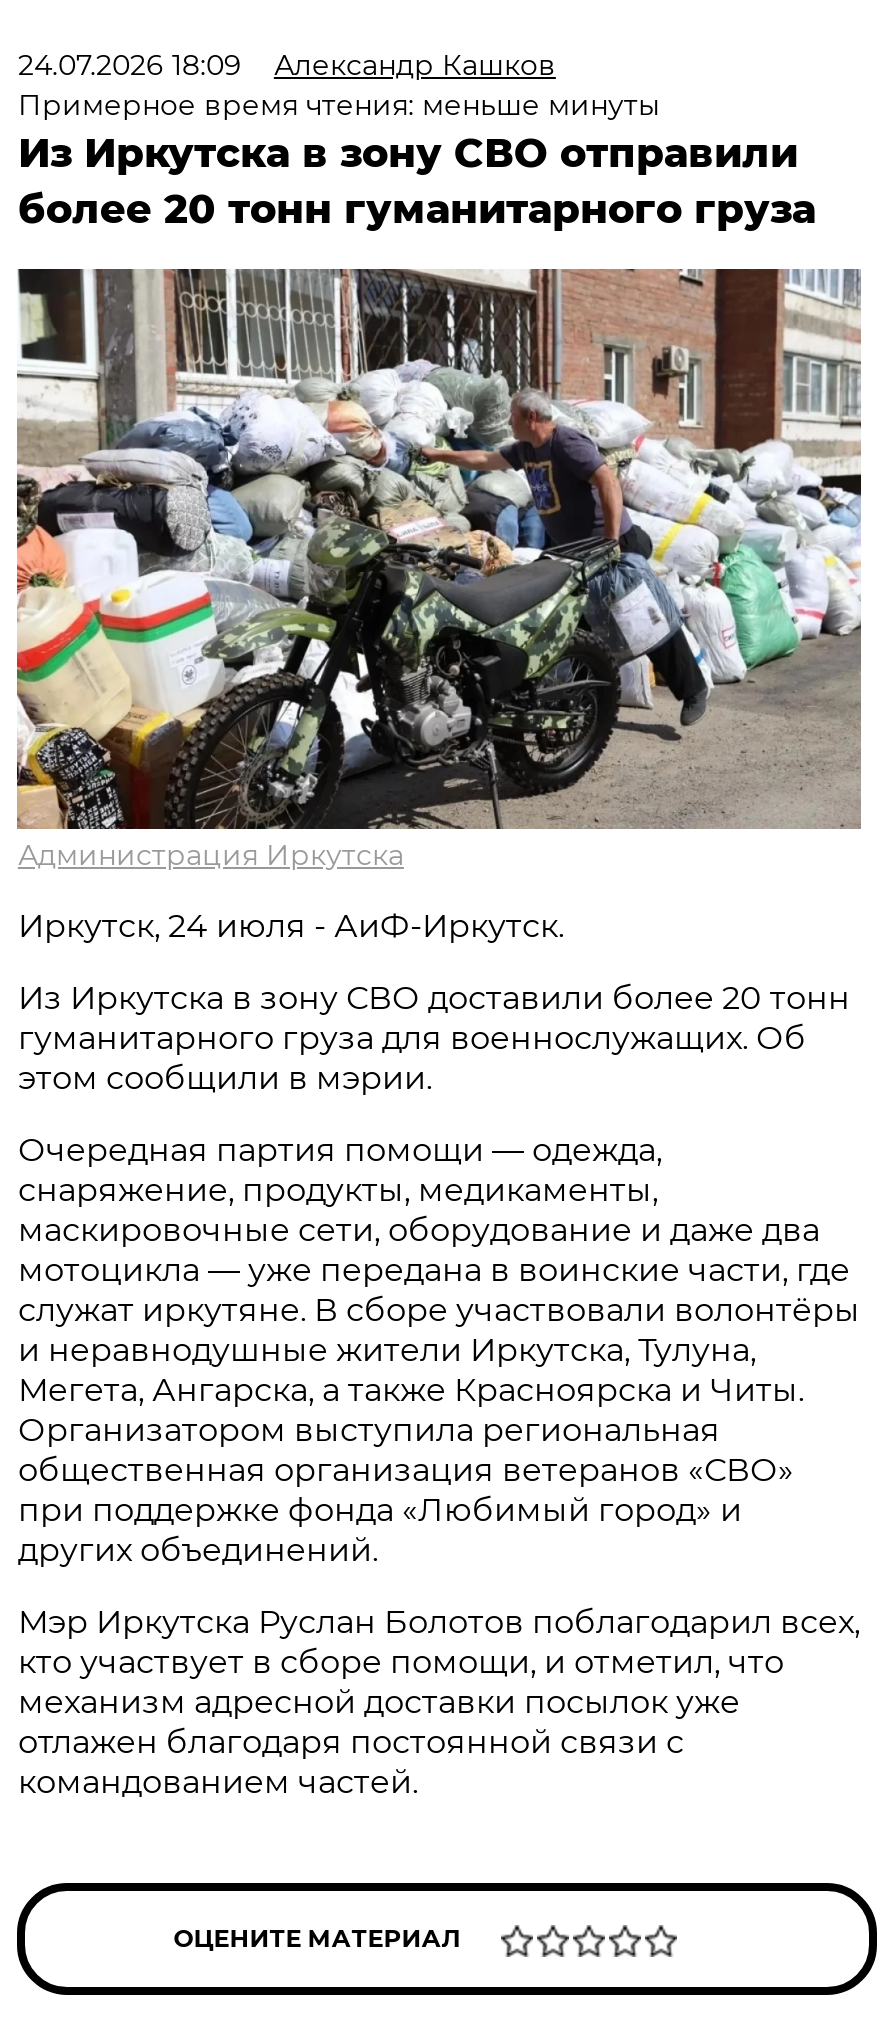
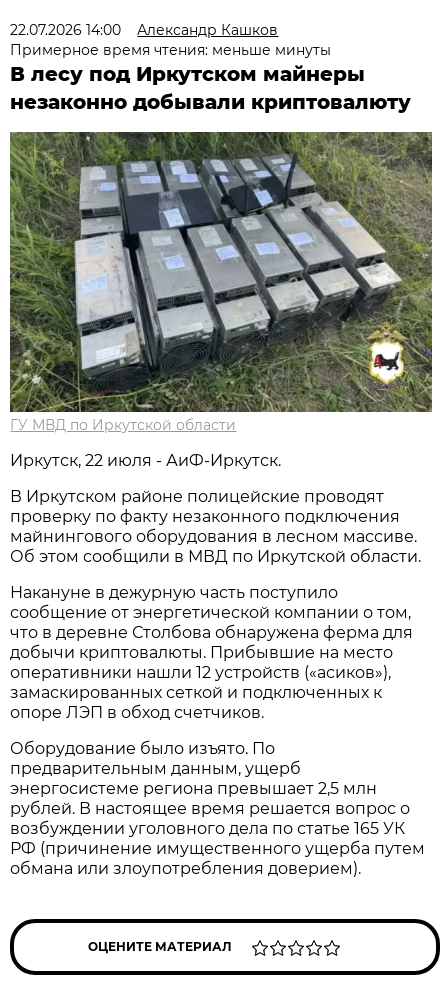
[18,47,556,83] 24.07.2026 18:09 Александр Кашков -> [10,21,278,39] 22.07.2026 14:00 Александр Кашков
[18,129,816,233] Из Иркутска в зону СВО отправили | более 20 тонн гуманитарного груза -> [10,62,411,114] В лесу под Иркутском майнеры | незаконно добывали криптовалюту
[15,269,861,874] [image] | Администрация Иркутска -> [9,131,433,434] [image] | ГУ МВД по Иркутской области
[18,908,564,946] Иркутск, 24 июля - АиФ-Иркутск. -> [10,451,281,470] Иркутск, 22 июля - АиФ-Иркутск.
[18,980,850,1098] Из Иркутска в зону СВО доставили более 20 тонн | гуманитарного груза для военнослужащих. Об | этом сообщили в мэрии. -> [10,487,421,566] В Иркутском районе полицейские проводят | проверку по факту незаконного подключения | майнингового оборудования в лесном массиве. | Об этом сообщили в МВД по Иркутской области.
[18,1132,860,1570] Очередная партия помощи — одежда, | снаряжение, продукты, медикаменты, | маскировочные сети, оборудование и даже два | мотоцикла — уже передана в воинские части, где | служат иркутяне. В сборе участвовали волонтёры | и неравнодушные жители Иркутска, Тулуна, | Мегета, Ангарска, а также Красноярска и Читы. | Организатором выступила региональная | общественная организация ветеранов «СВО» | при поддержке фонда «Любимый город» и | других объединений. -> [10,583,413,722] Накануне в дежурную часть поступило | сообщение от энергетической компании о том, | что в деревне Столбова обнаружена ферма для | добычи криптовалюты. Прибывшие на место | оперативники нашли 12 устройств («асиков»), | замаскированных сеткой и подключенных к | опоре ЛЭП в обход счетчиков.
[18,1604,860,1802] Мэр Иркутска Руслан Болотов поблагодарил всех, | кто участвует в сборе помощи, и отметил, что | механизм адресной доставки посылок уже | отлажен благодаря постоянной связи с | командованием частей. -> [10,739,425,878] Оборудование было изъято. По | предварительным данным, ущерб | энергосистеме региона превышает 2,5 млн | рублей. В настоящее время решается вопрос о | возбуждении уголовного дела по статье 165 УК | РФ (причинение имущественного ущерба путем | обмана или злоупотребления доверием).

